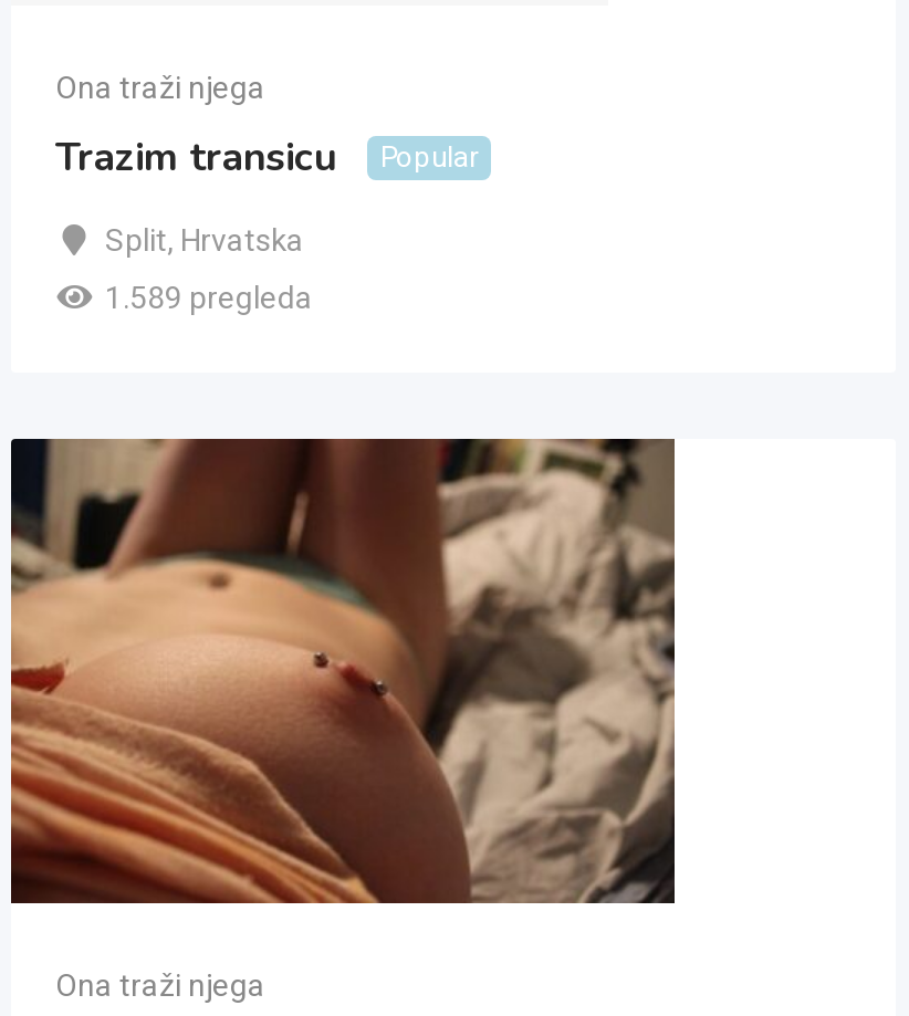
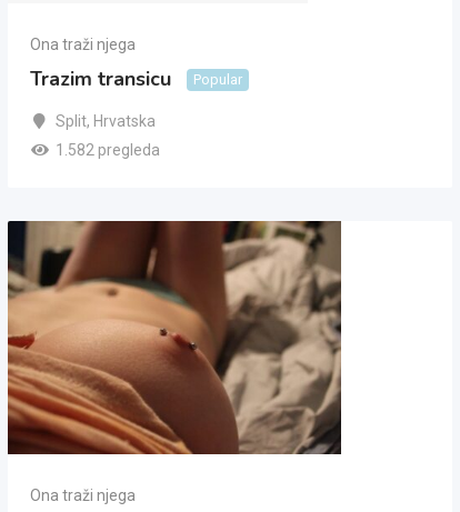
[105,280,313,315] 1.589 pregleda -> [55,141,159,159] 1.582 pregleda

